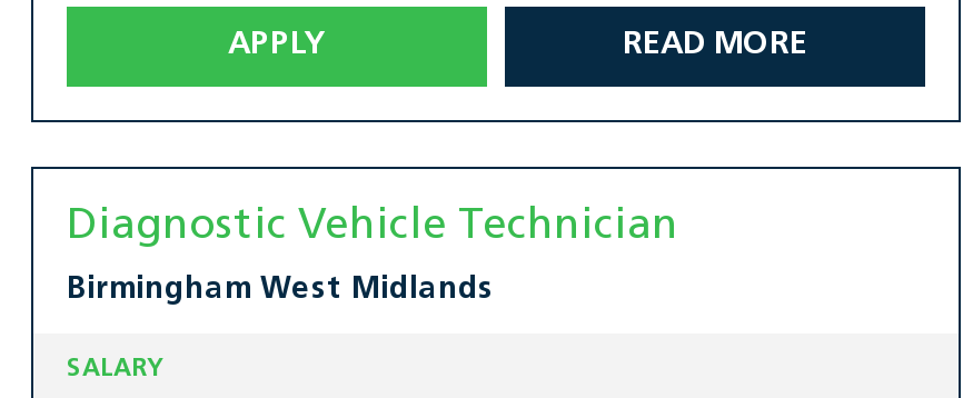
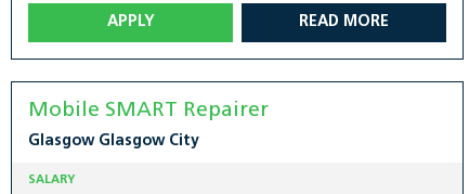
[67,206,678,249] Diagnostic Vehicle Technician -> [28,101,269,121] Mobile SMART Repairer
[67,274,494,307] Birmingham West Midlands -> [28,134,199,150] Glasgow Glasgow City

